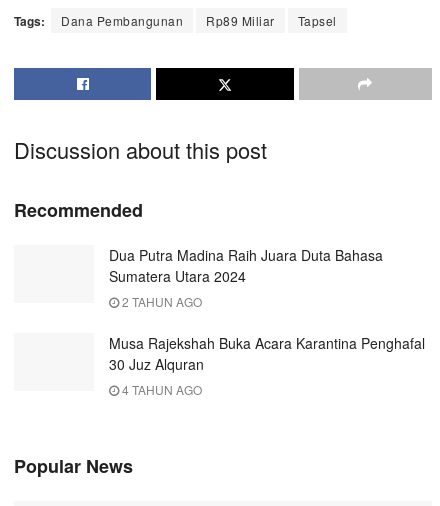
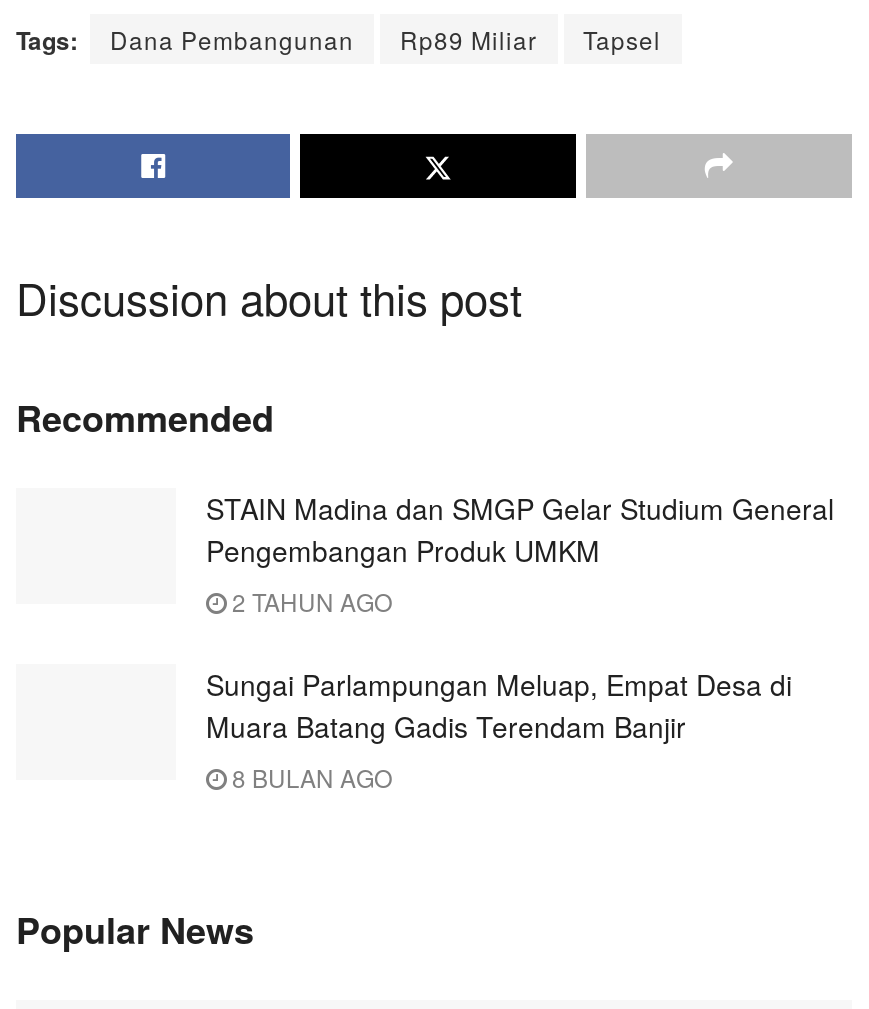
[109,245,383,286] Dua Putra Madina Raih Juara Duta Bahasa | Sumatera Utara 2024 -> [206,489,834,571] STAIN Madina dan SMGP Gelar Studium General | Pengembangan Produk UMKM
[109,333,425,398] Musa Rajekshah Buka Acara Karantina Penghafal | 30 Juz Alquran | 4 TAHUN AGO -> [206,665,792,795] Sungai Parlampungan Meluap, Empat Desa di | Muara Batang Gadis Terendam Banjir | 8 BULAN AGO

